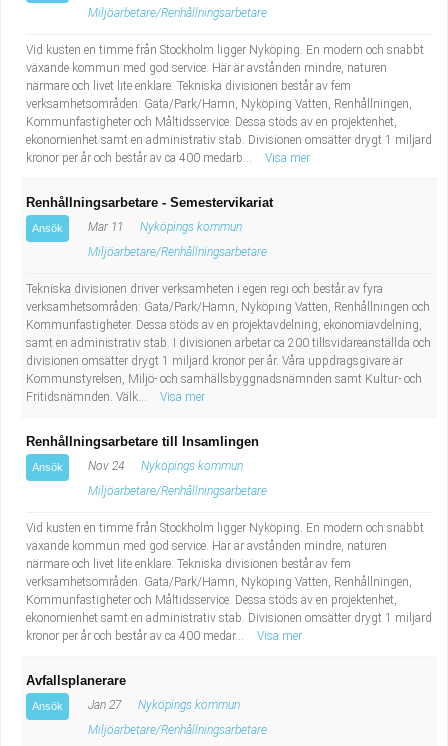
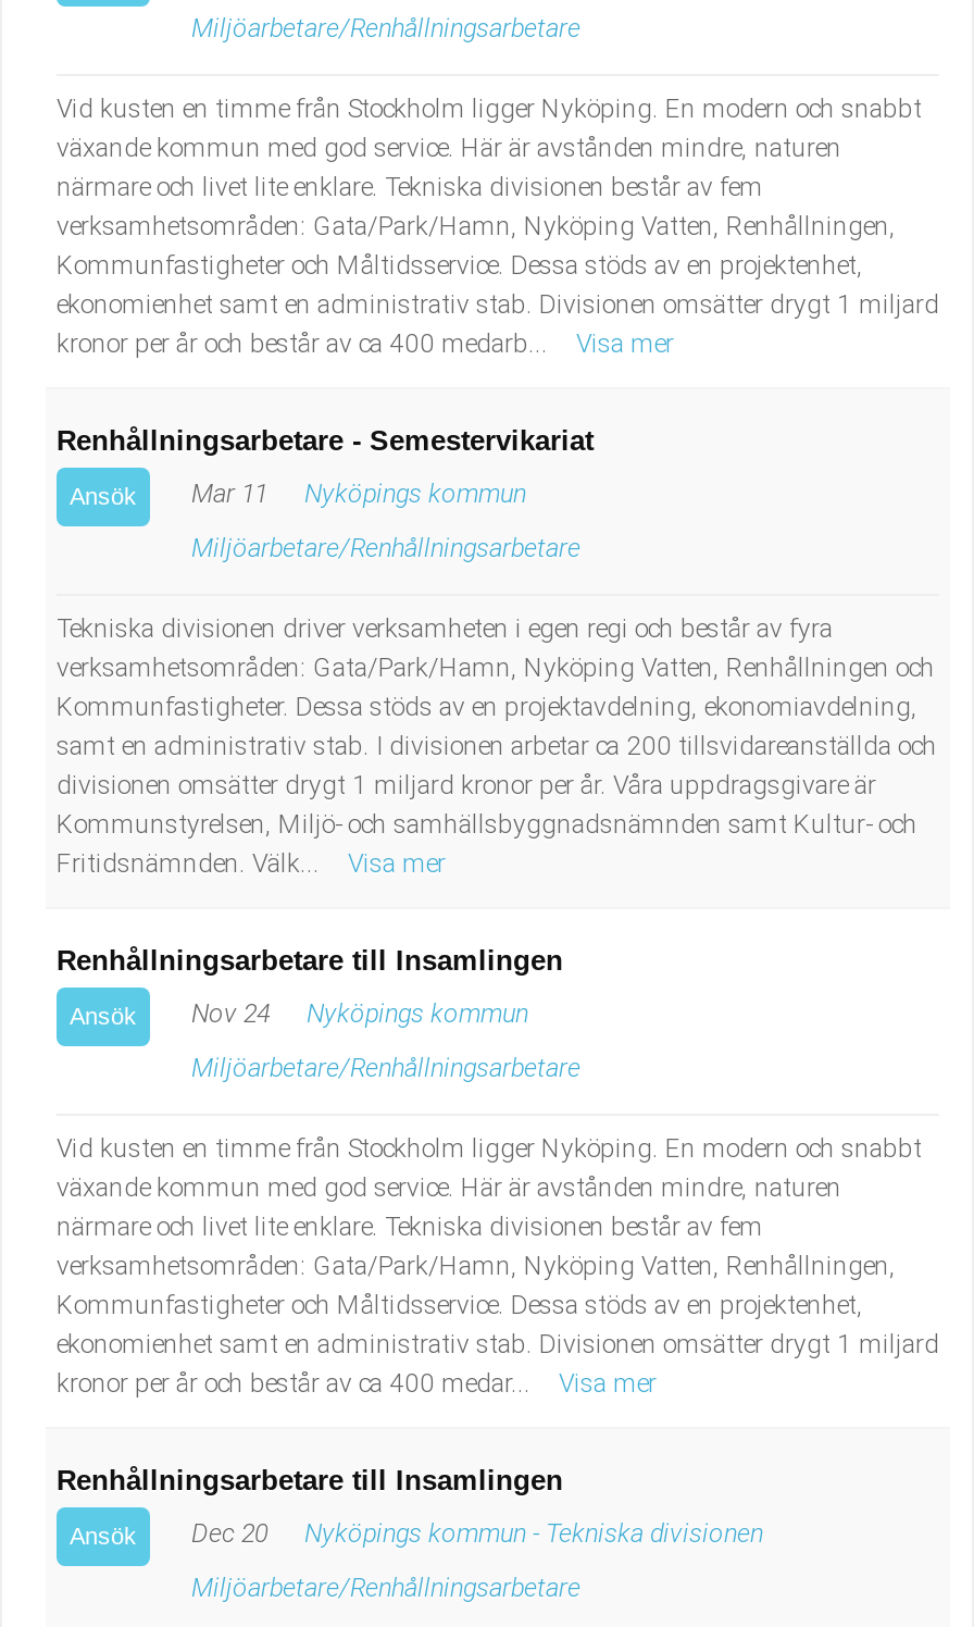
[26,673,126,688] Avfallsplanerare -> [57,1464,563,1496] Renhållningsarbetare till Insamlingen
[85,698,240,712] Jan 27 | Nyköpings kommun -> [185,1518,763,1549] Dec 20 | Nyköpings kommun - Tekniska divisionen

